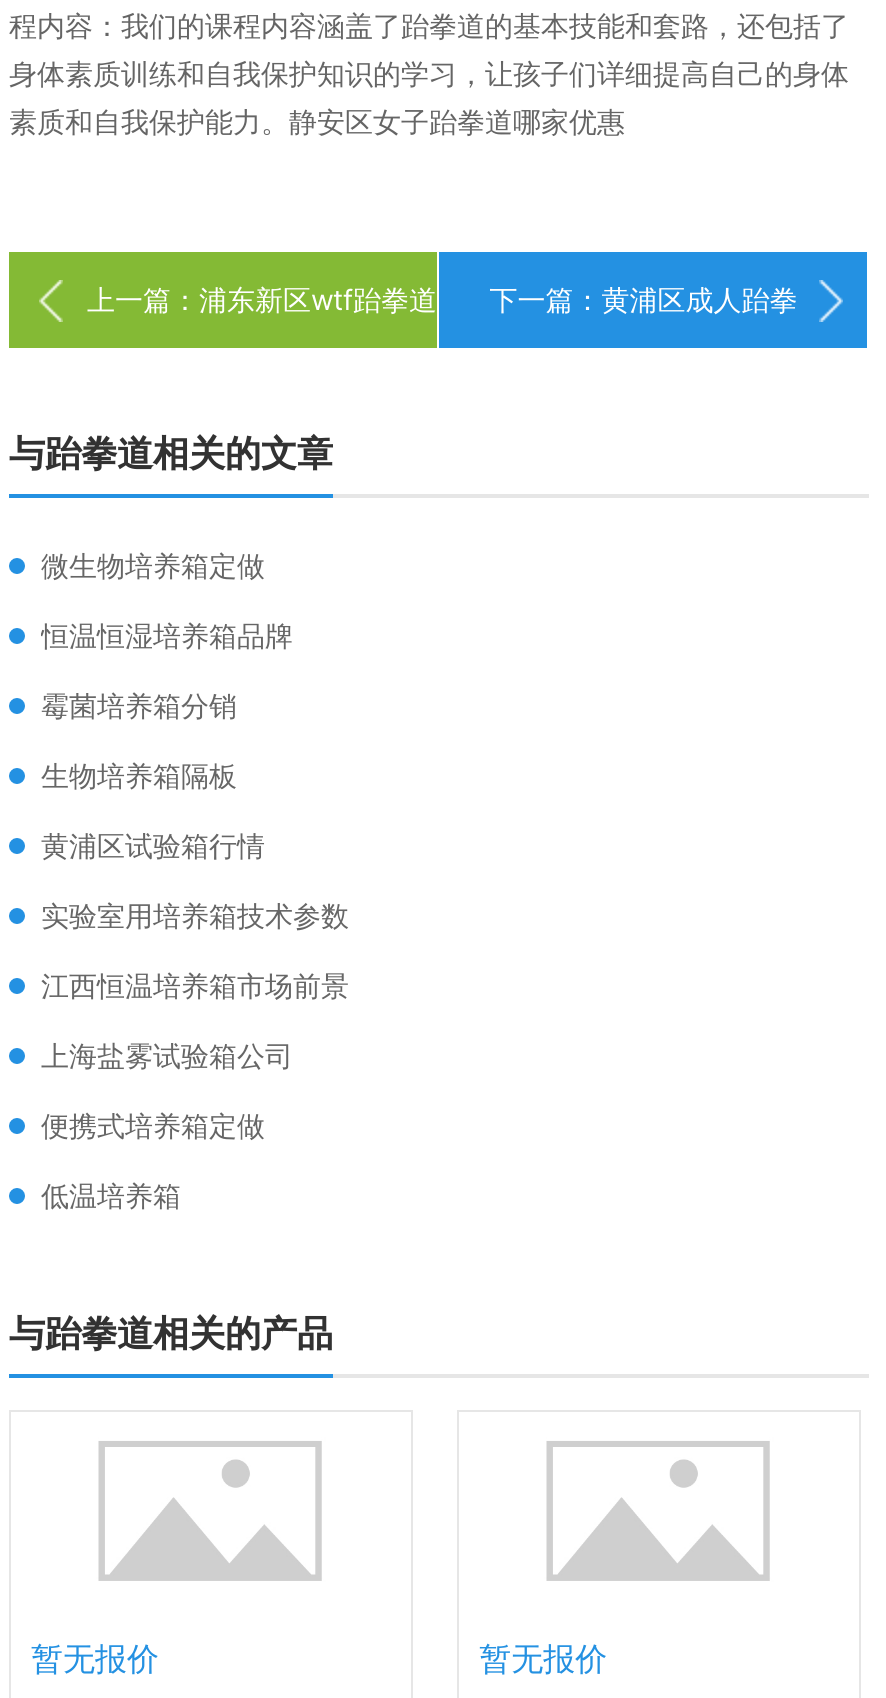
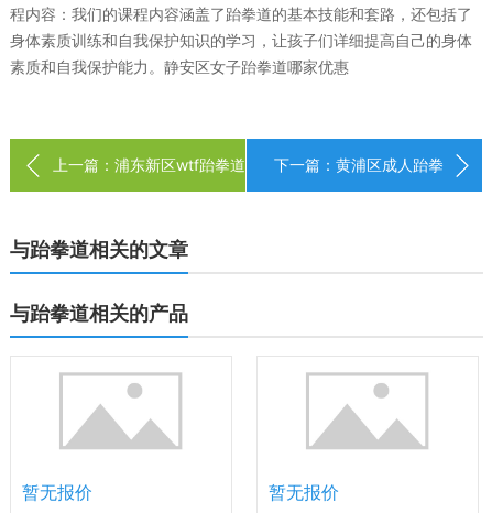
[41,547,349,1211] 微生物培养箱定做 | 恒温恒湿培养箱品牌 | 霉菌培养箱分销 | 生物培养箱隔板 | 黄浦区试验箱行情 | 实验室用培养箱技术参数 | 江西恒温培养箱市场前景 | 上海盐雾试验箱公司 | 便携式培养箱定做 | 低温培养箱 -> none

